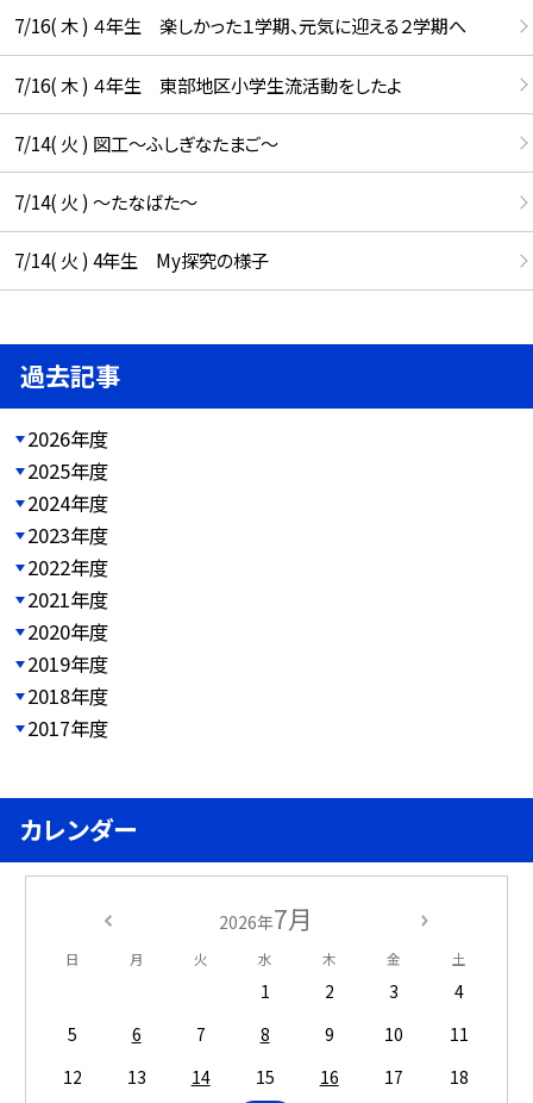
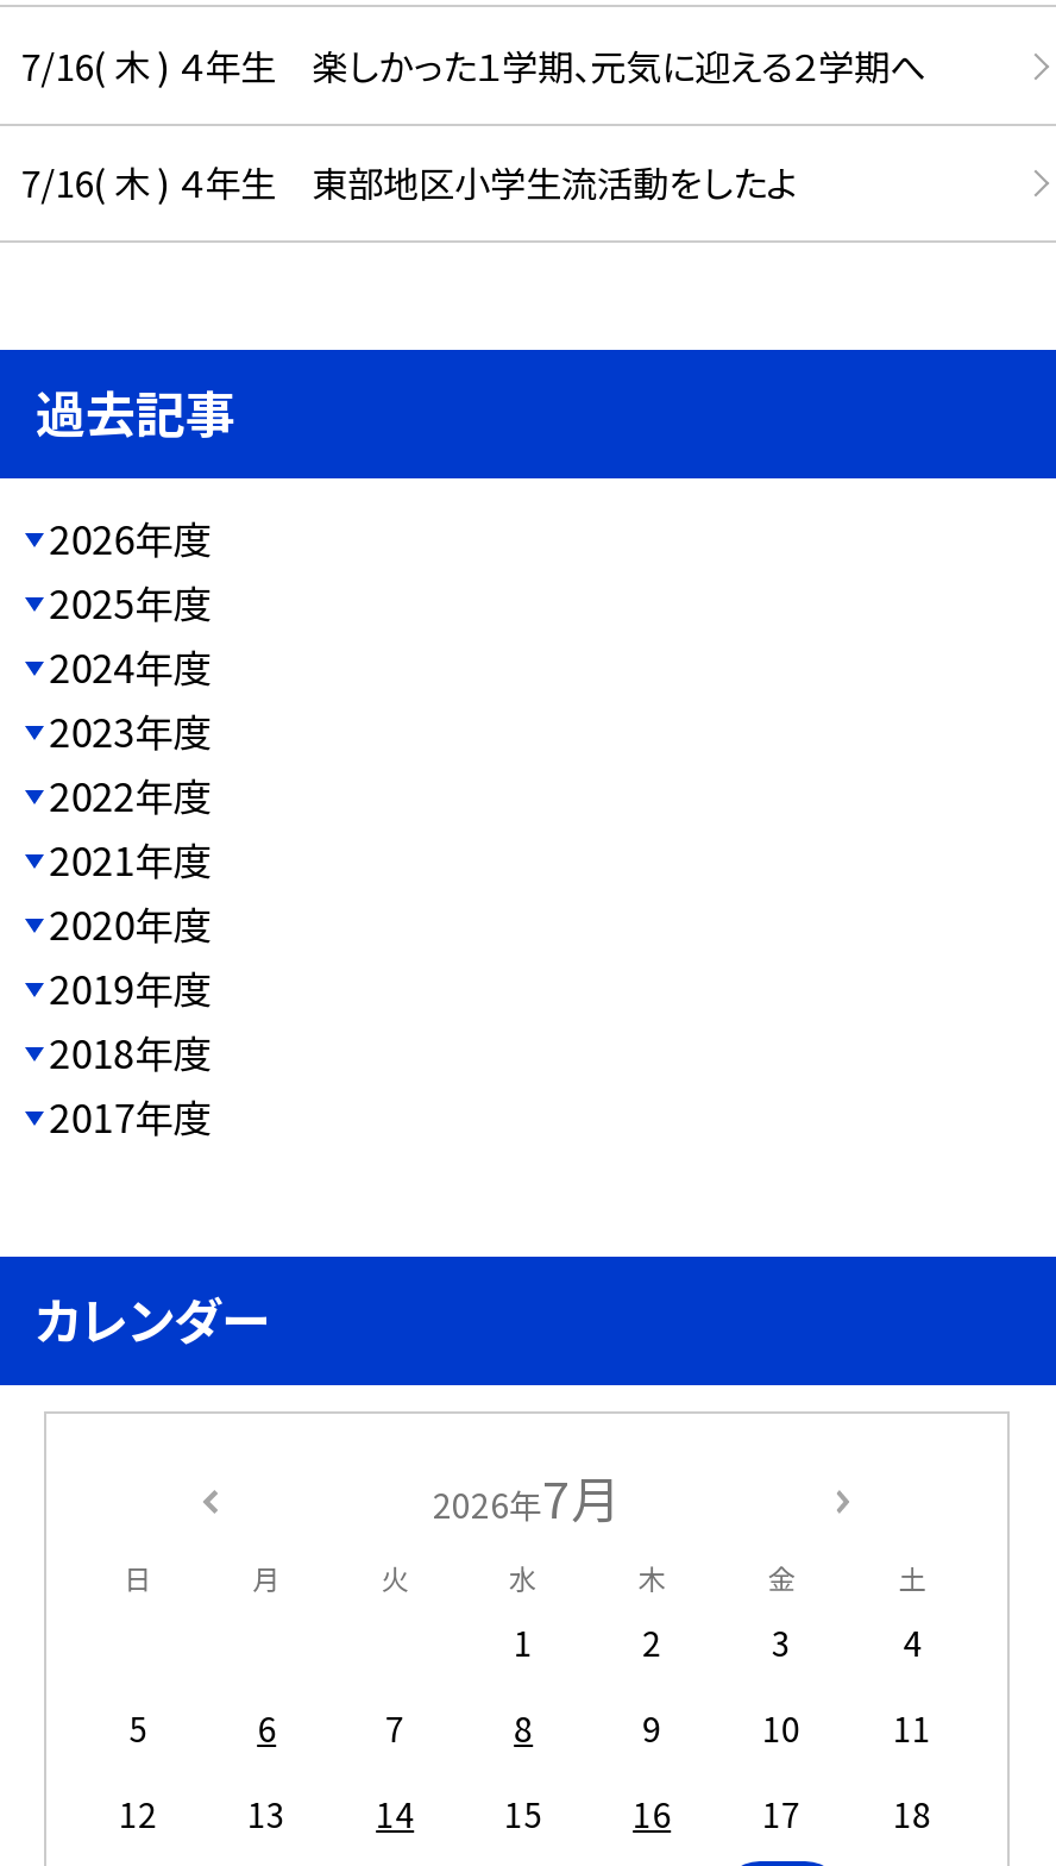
[14,130,278,273] 7/14( 火 ) 図工～ふしぎなたまご～ | 7/14( 火 ) ～たなばた～ | 7/14( 火 ) 4年生 My探究の様子 -> none

